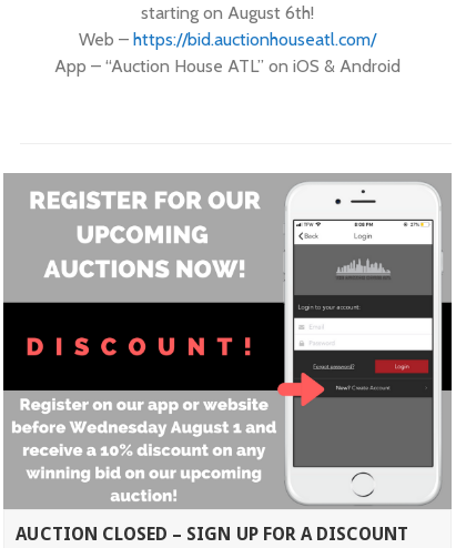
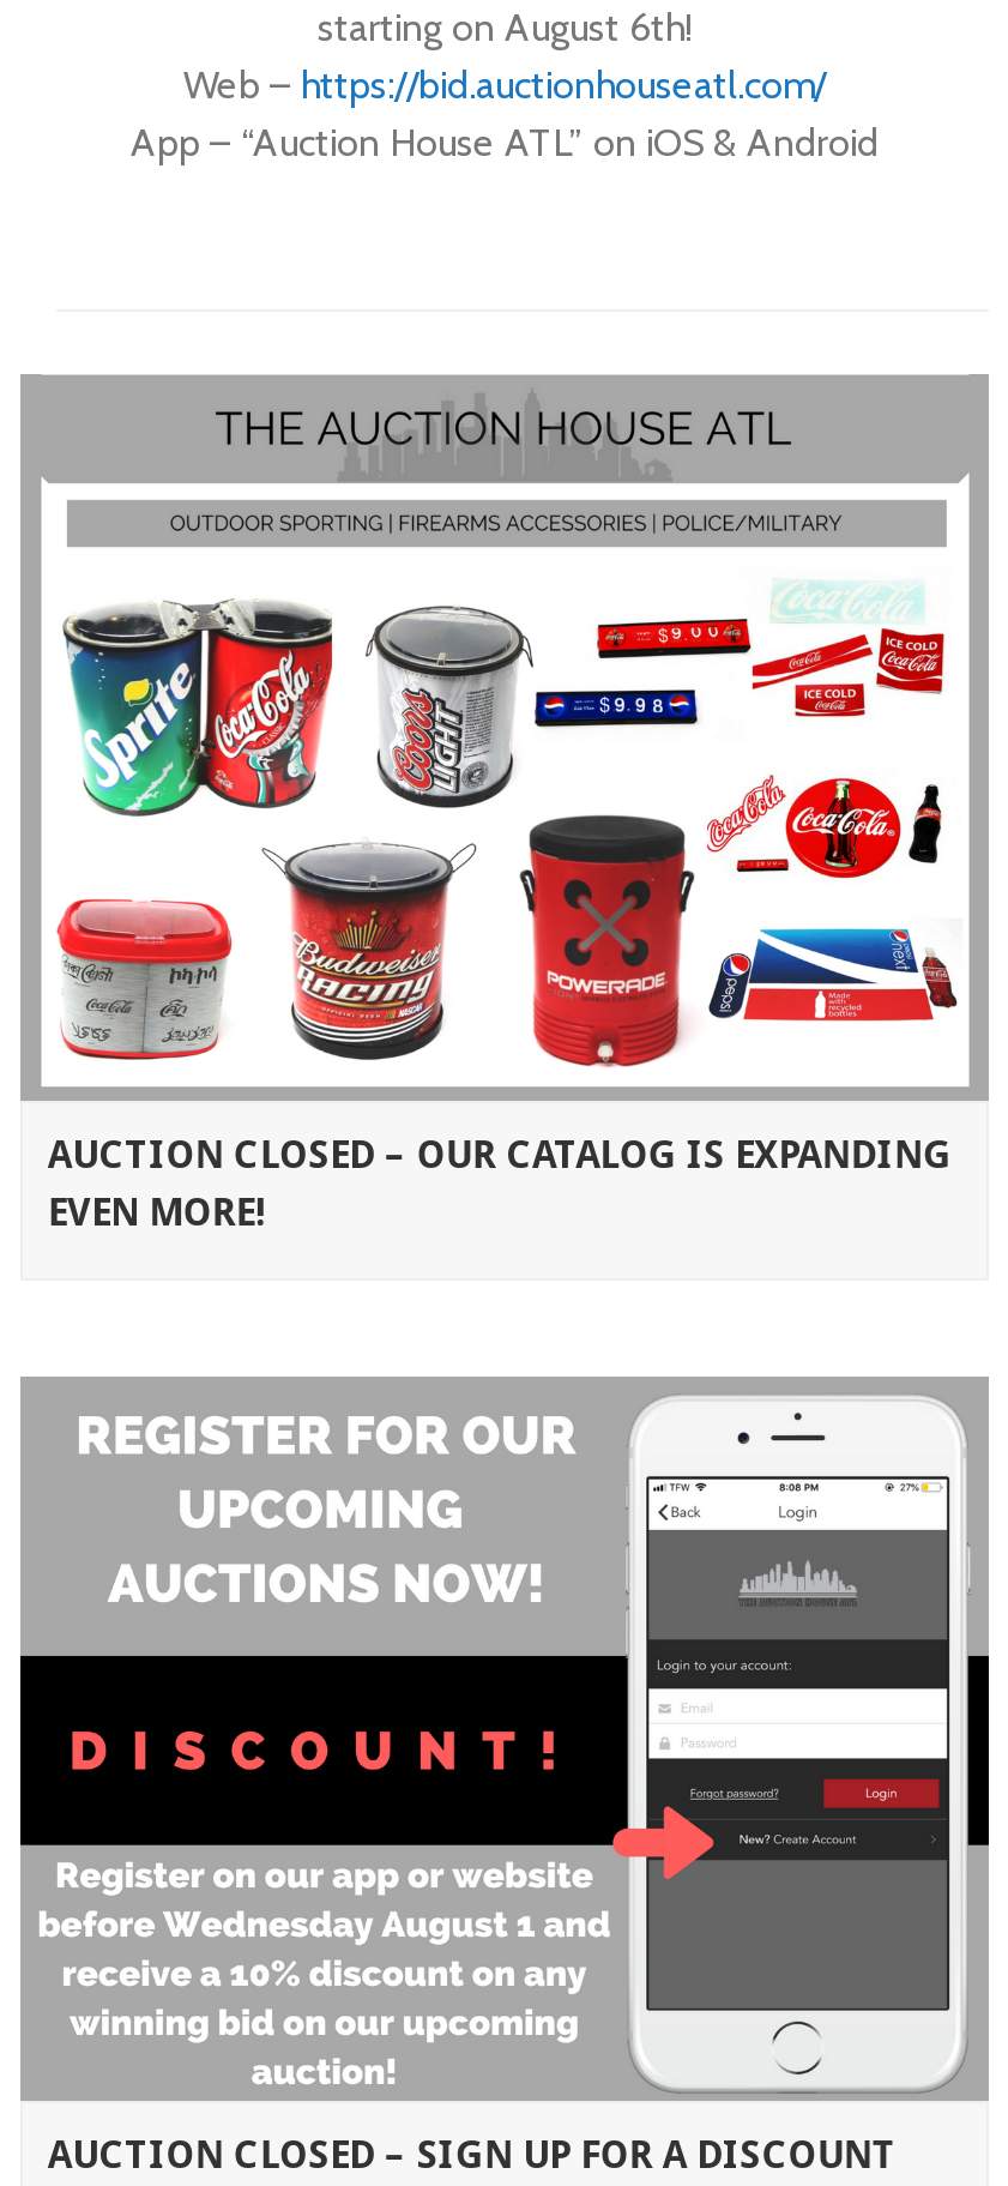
none -> [23,396,986,1235] [image] | AUCTION CLOSED – OUR CATALOG IS EXPANDING | EVEN MORE!

